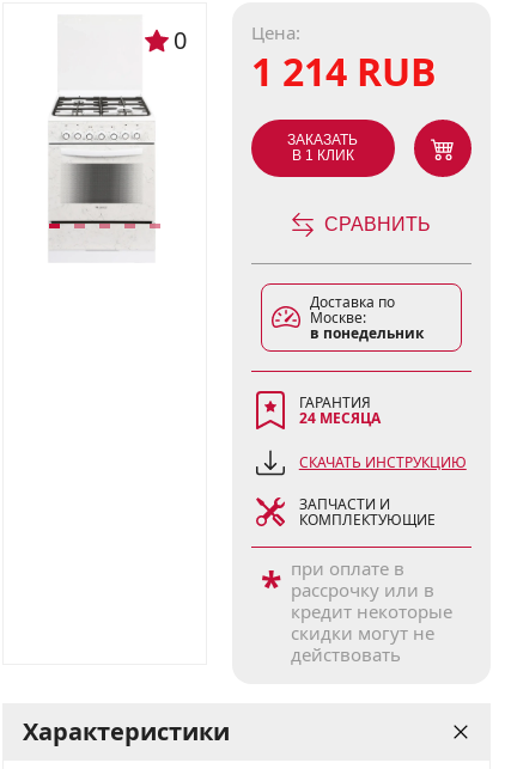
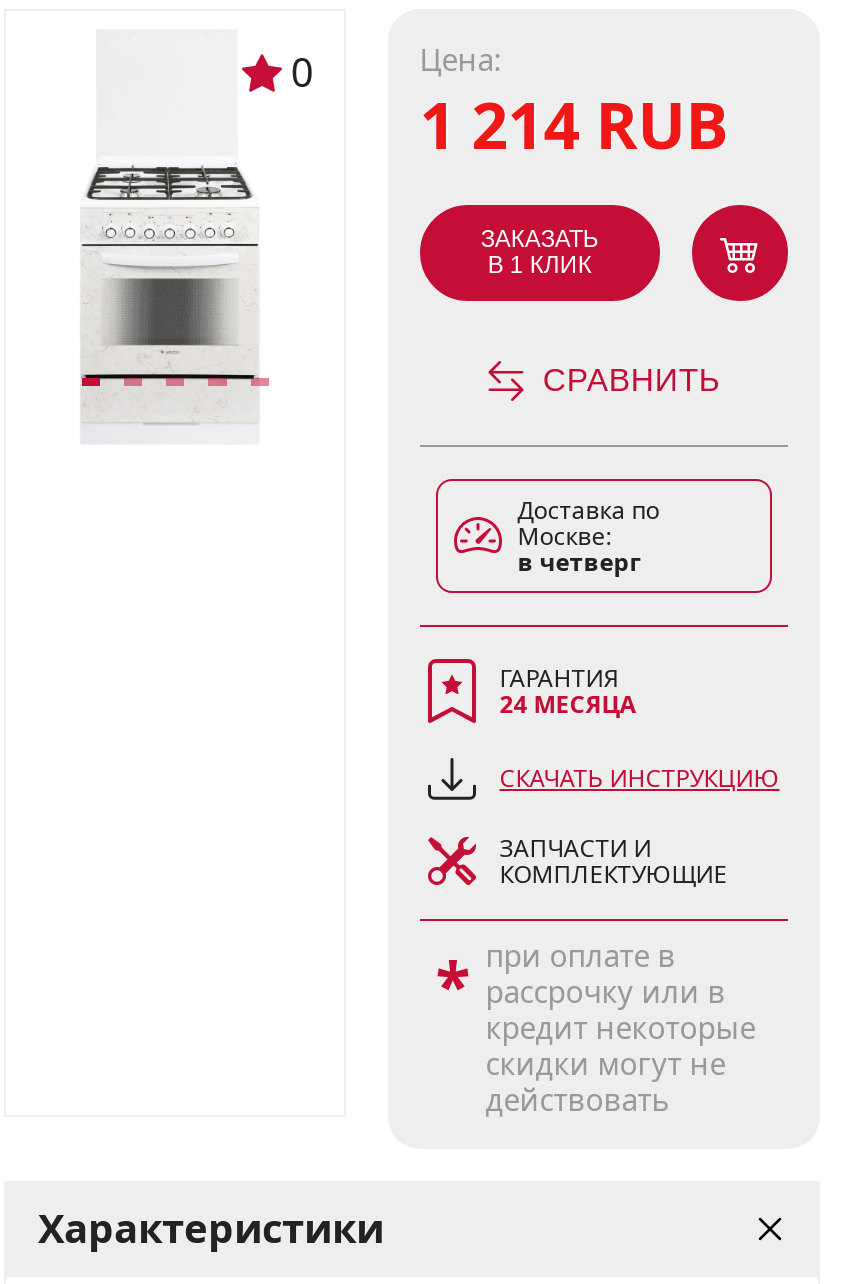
[310,323,423,343] в понедельник -> [518,544,642,578] в четверг

